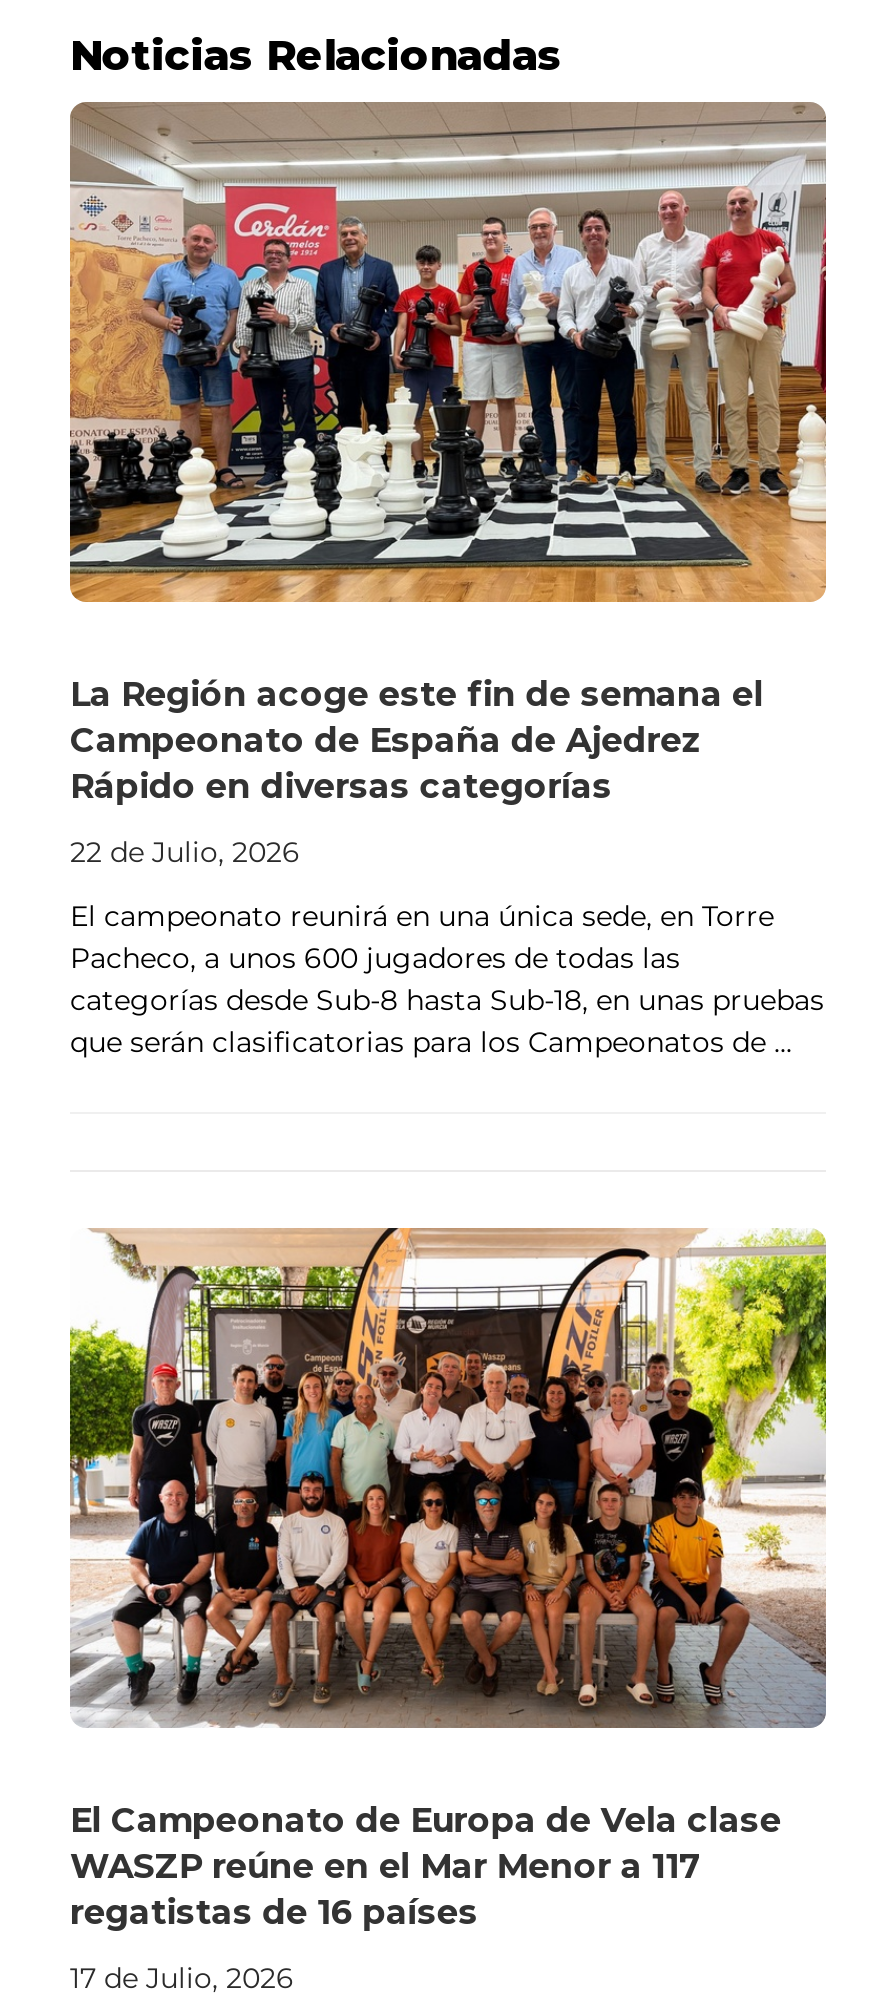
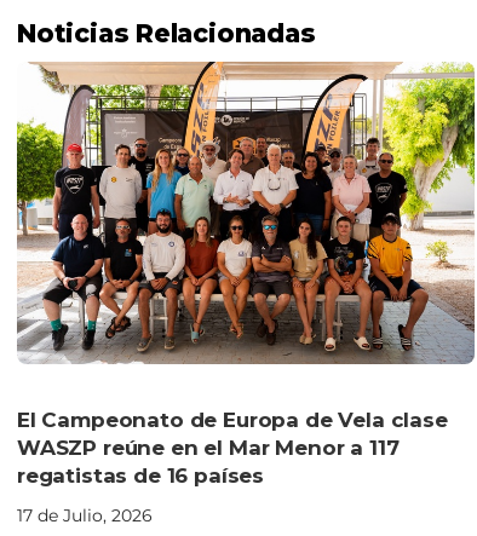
[68,100,828,1060] [image] | La Región acoge este fin de semana el | Campeonato de España de Ajedrez | Rápido en diversas categorías | 22 de Julio, 2026 | El campeonato reunirá en una única sede, en Torre | Pacheco, a unos 600 jugadores de todas las | categorías desde Sub-8 hasta Sub-18, en unas pruebas | que serán clasificatorias para los Campeonatos de ... -> none

